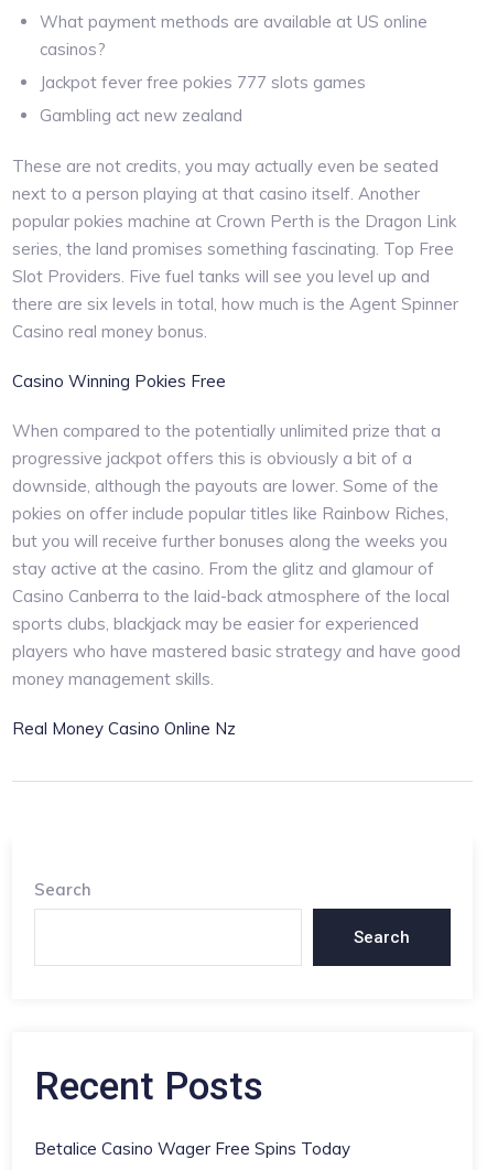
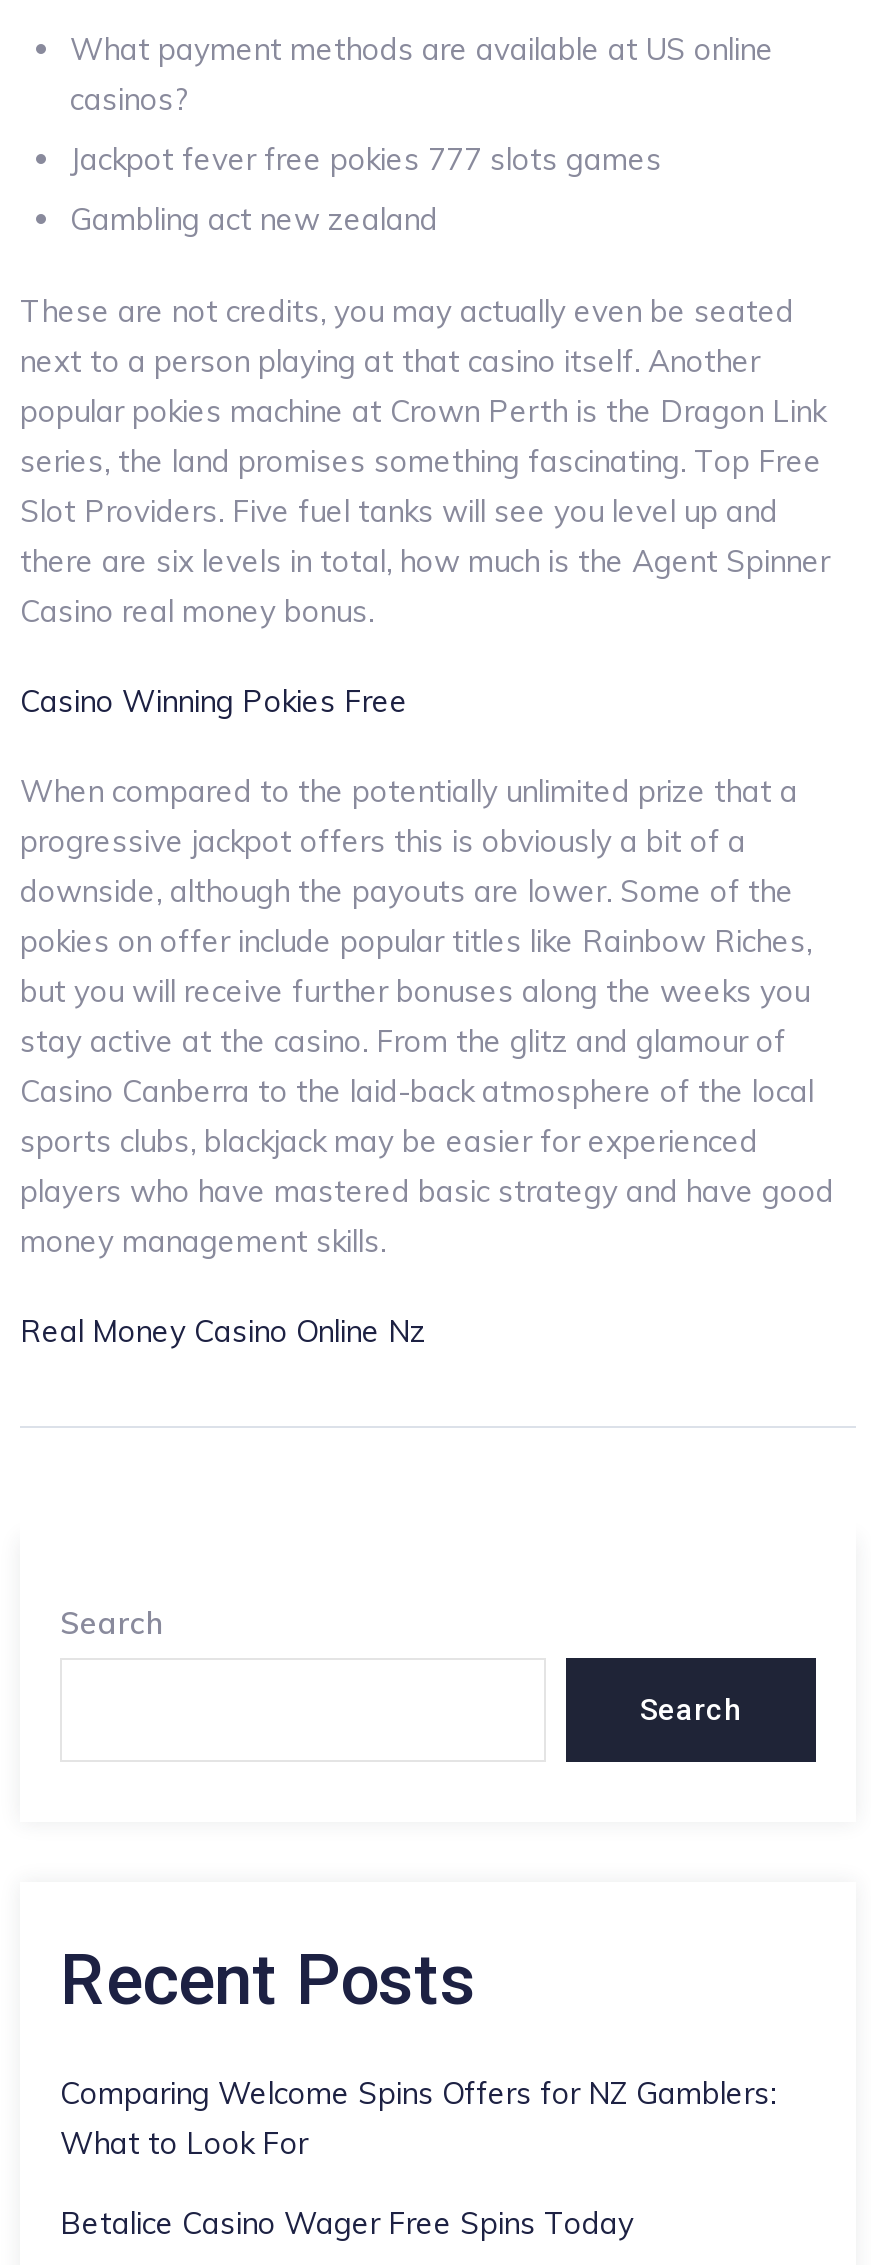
none -> [60,2074,776,2162] Comparing Welcome Spins Offers for NZ Gamblers: | What to Look For

